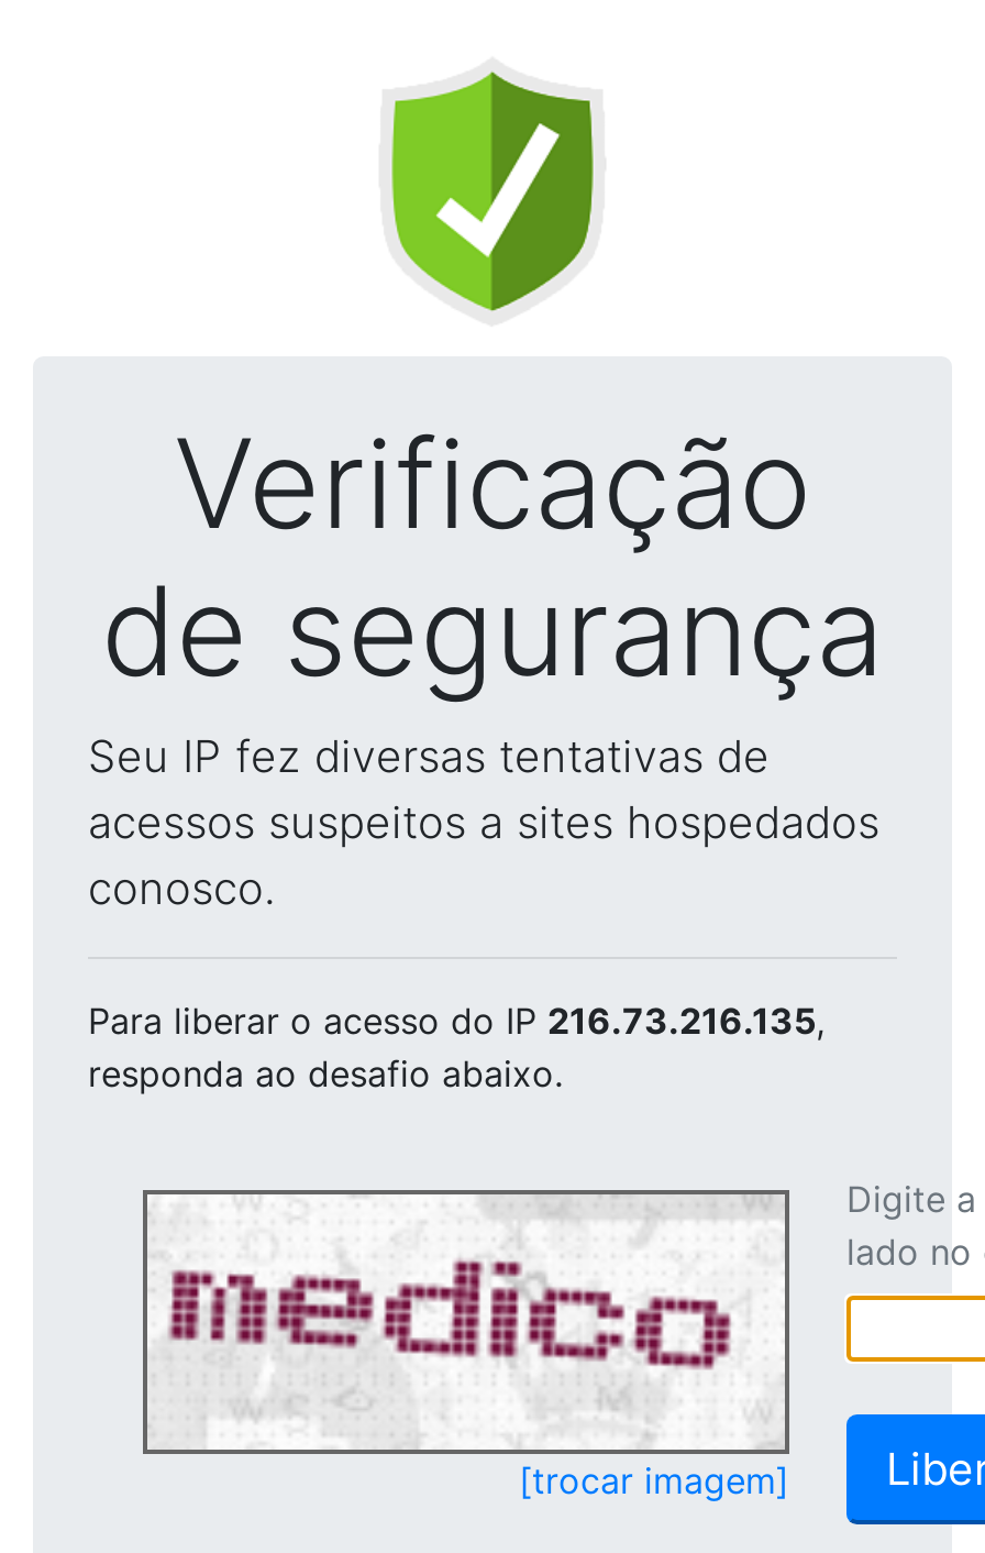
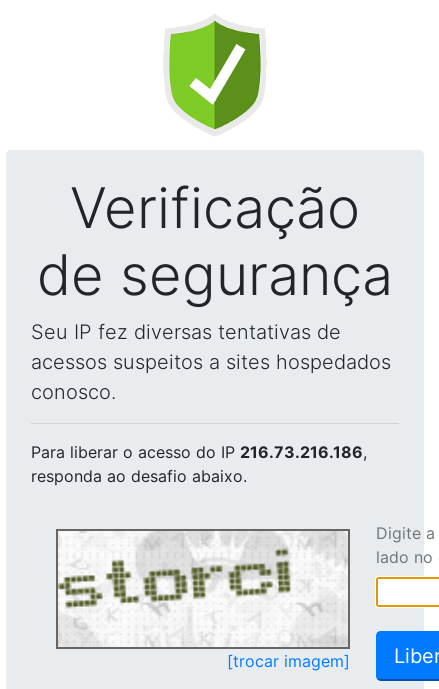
[88,999,824,1043] Para liberar o acesso do IP 216.73.216.135, -> [31,442,367,462] Para liberar o acesso do IP 216.73.216.186,
[147,1197,759,1445] [image] -> [57,533,337,644] [image]

